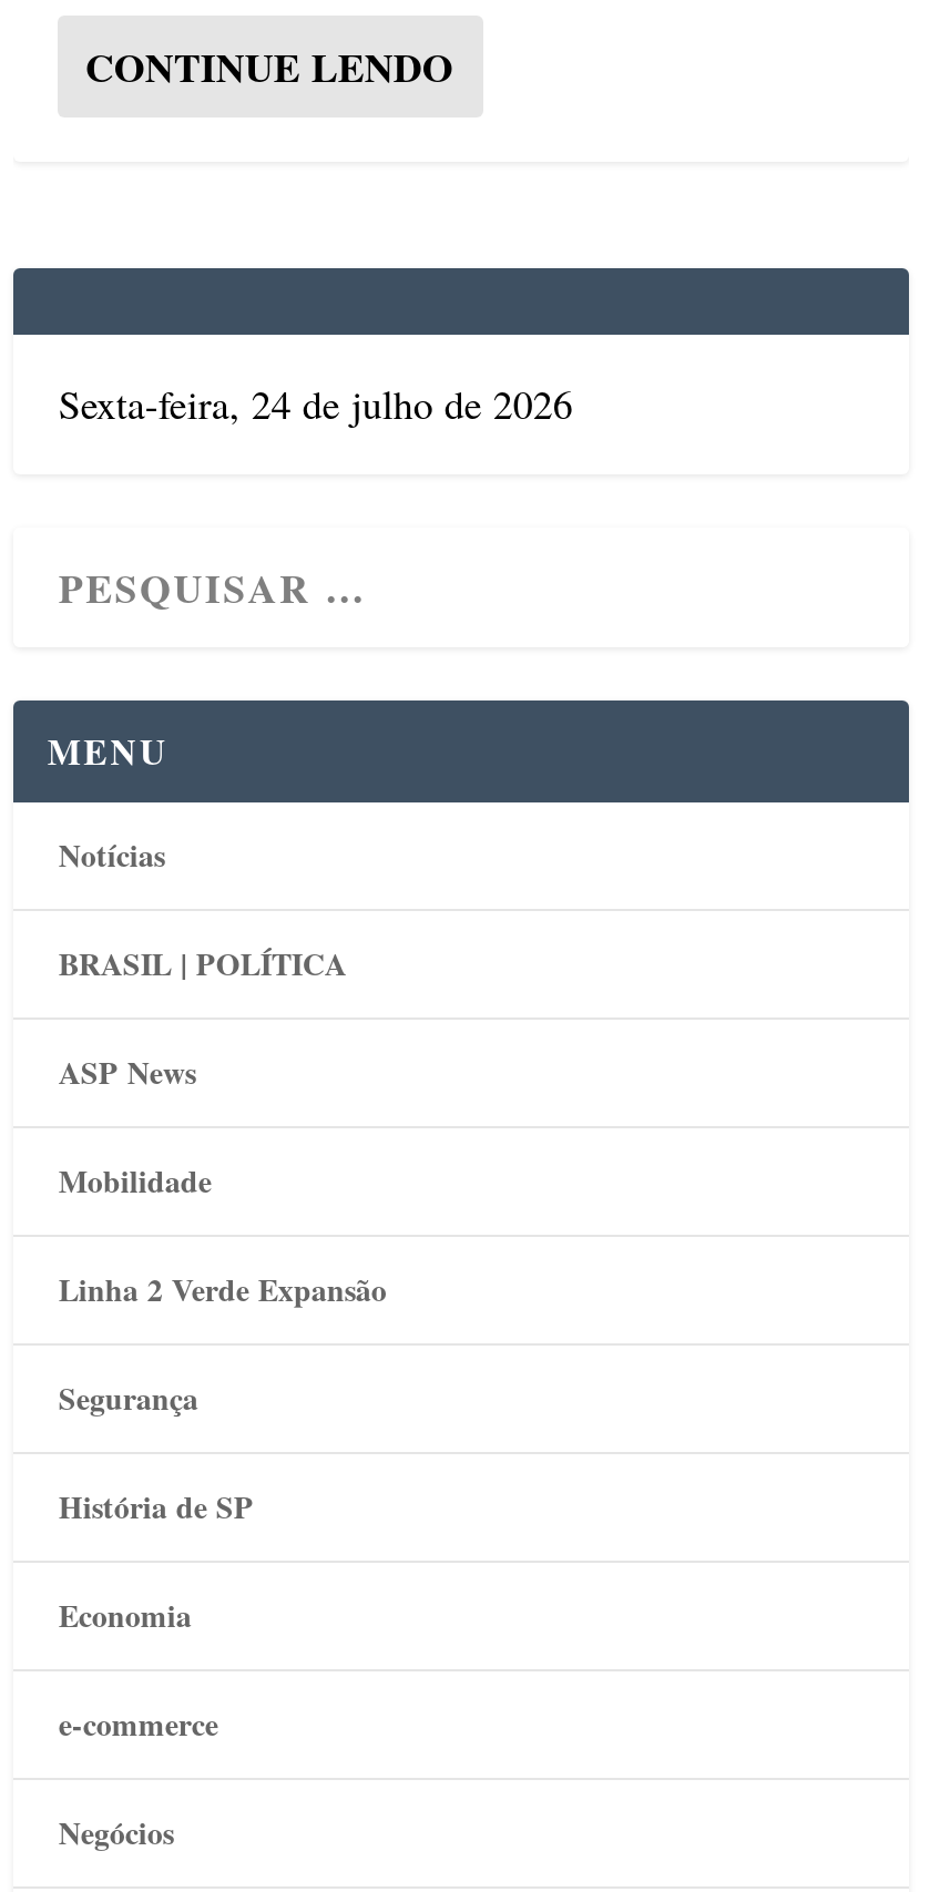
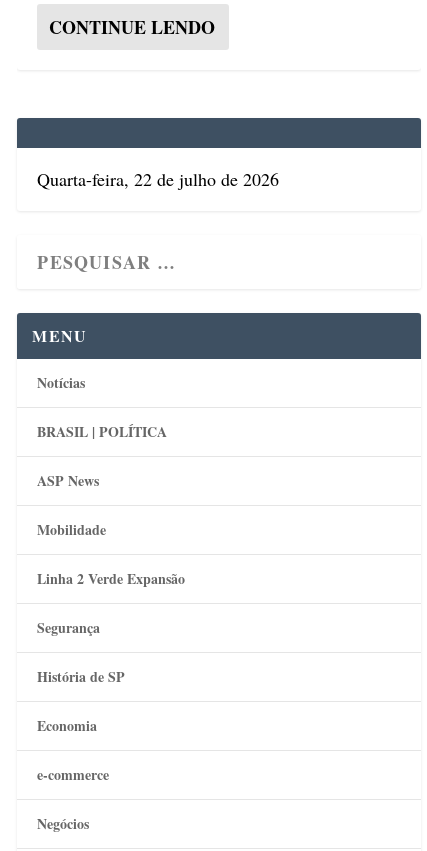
[59,376,573,430] Sexta-feira, 24 de julho de 2026 -> [37,167,279,191] Quarta-feira, 22 de julho de 2026

